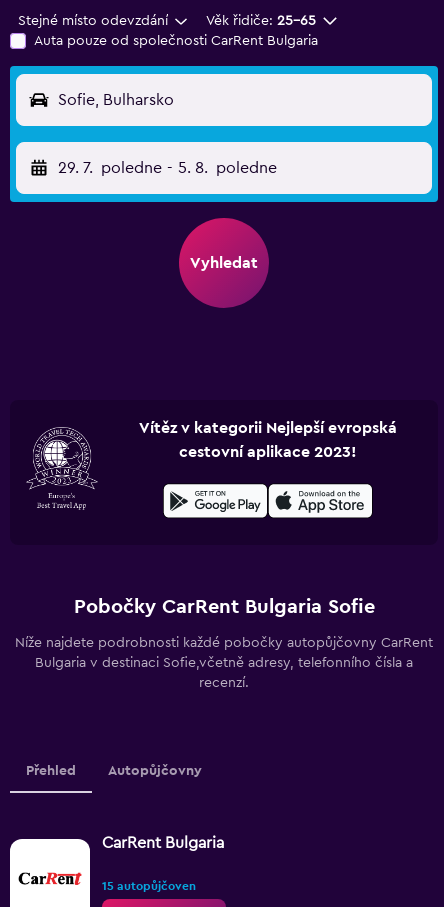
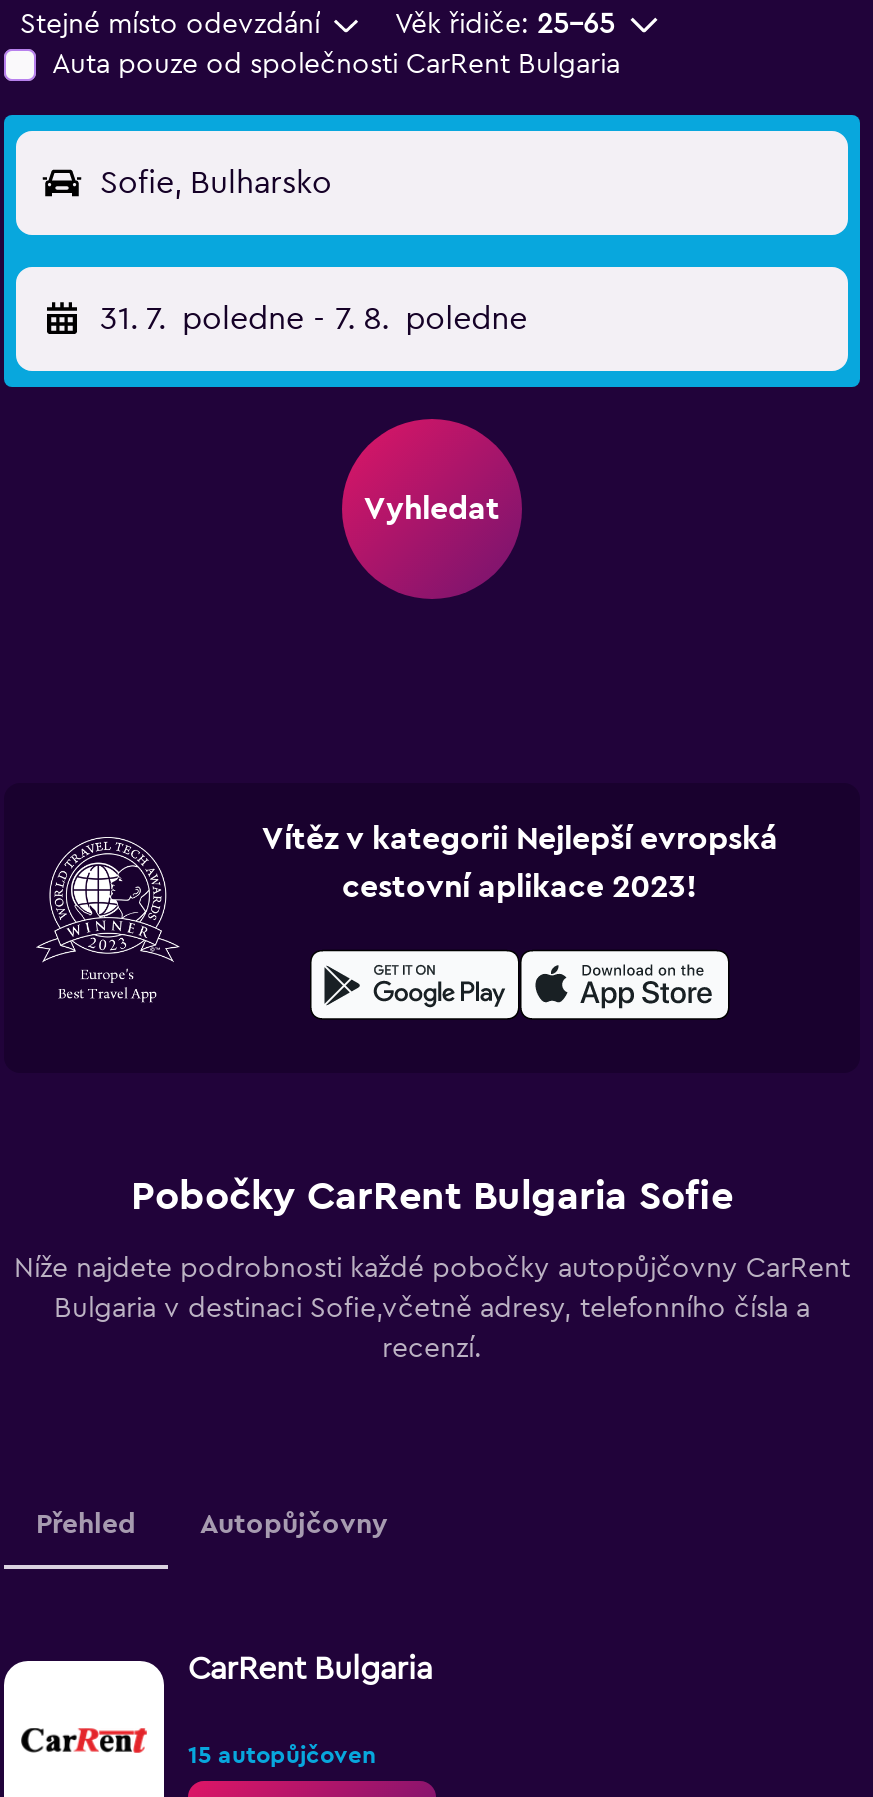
[58,160,277,176] 29. 7. poledne - 5. 8. poledne -> [100,303,527,335] 31. 7. poledne - 7. 8. poledne

